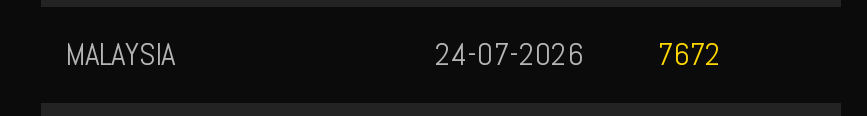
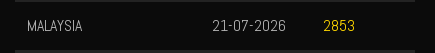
[435,35,583,75] 24-07-2026 -> [212,16,286,36] 21-07-2026
[657,36,721,76] 7672 -> [323,16,355,36] 2853

